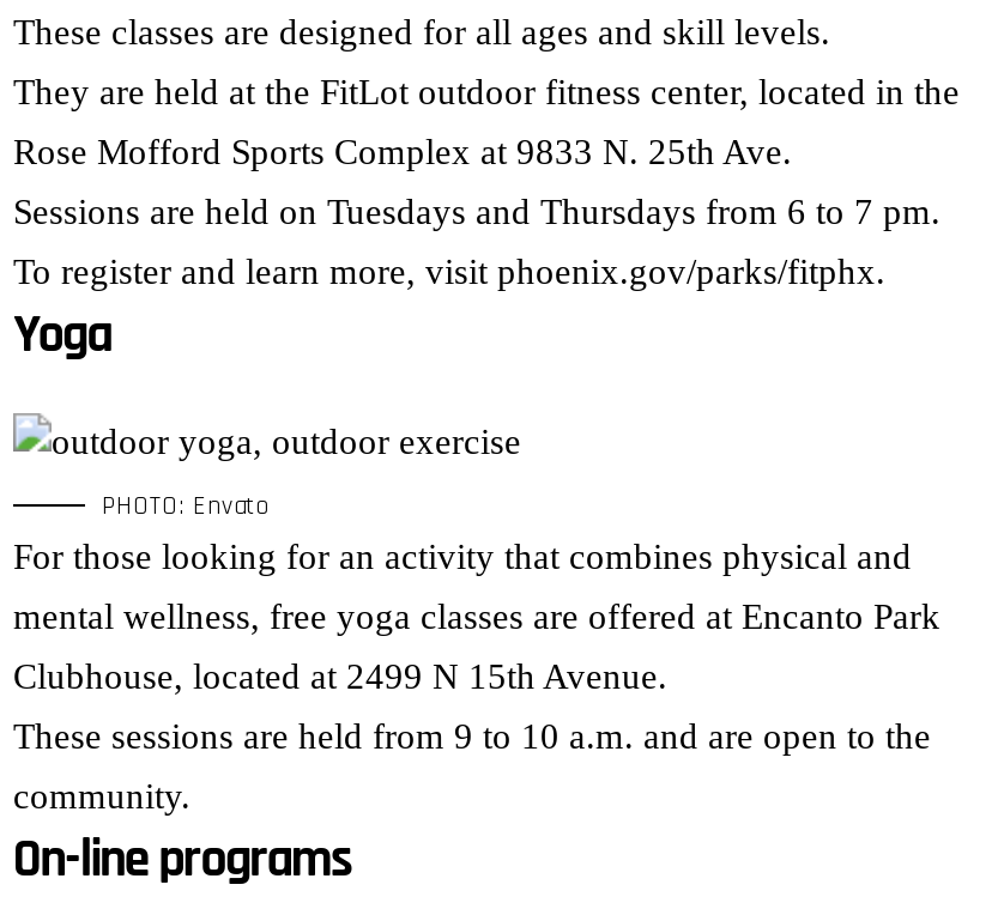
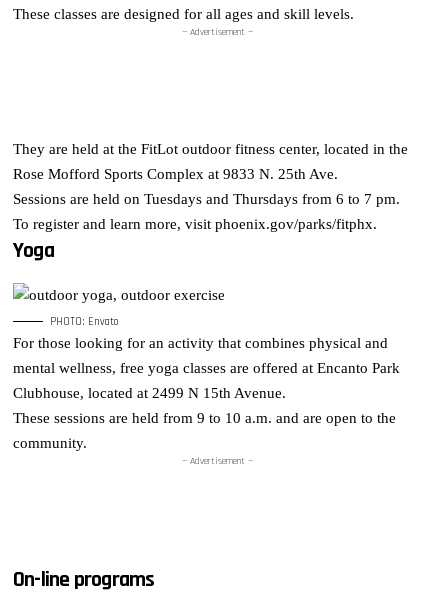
none -> [181,26,252,38] — Advertisement —
none -> [181,455,252,467] — Advertisement —

